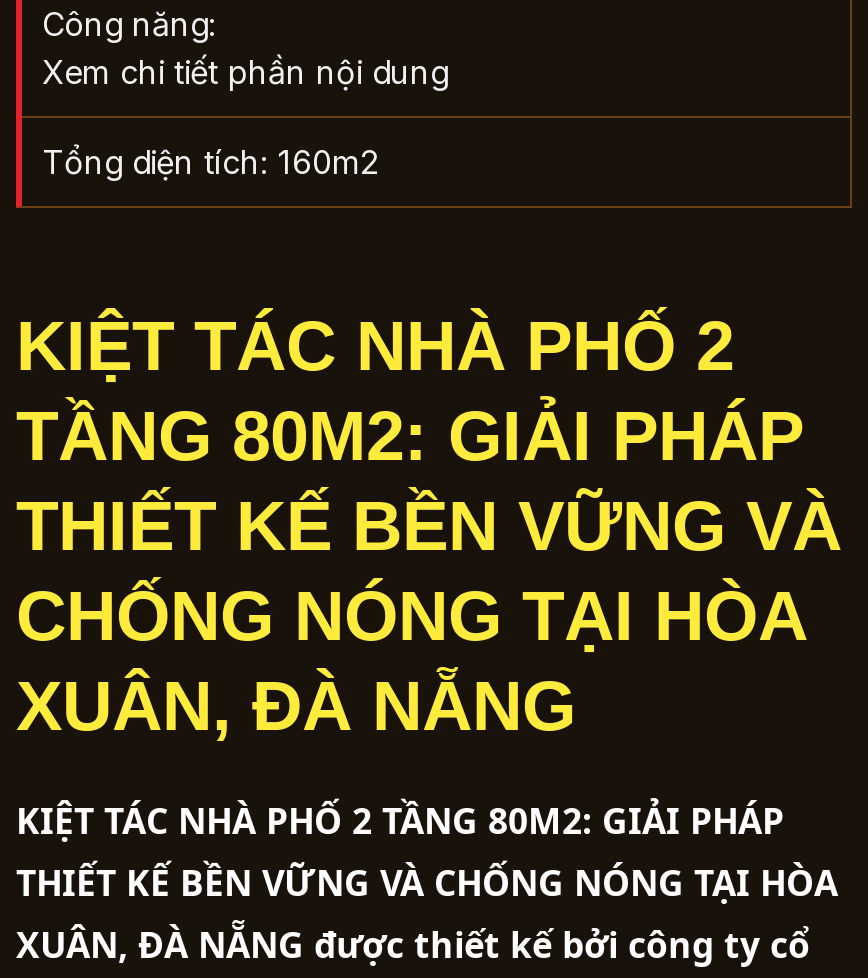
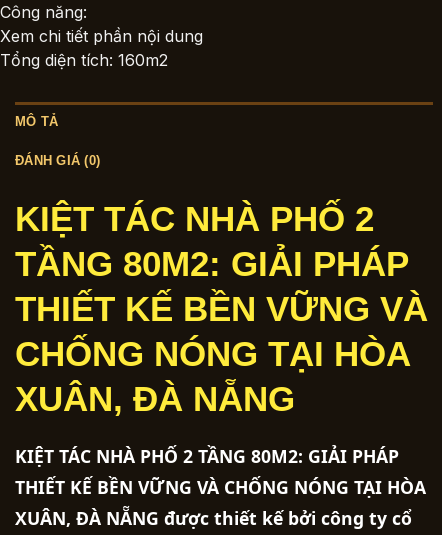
moved [42,142,378,182] -> [0,50,168,70]: Tổng diện tích: 160m2
none -> [15,114,100,168] MÔ TẢ | ĐÁNH GIÁ (0)

